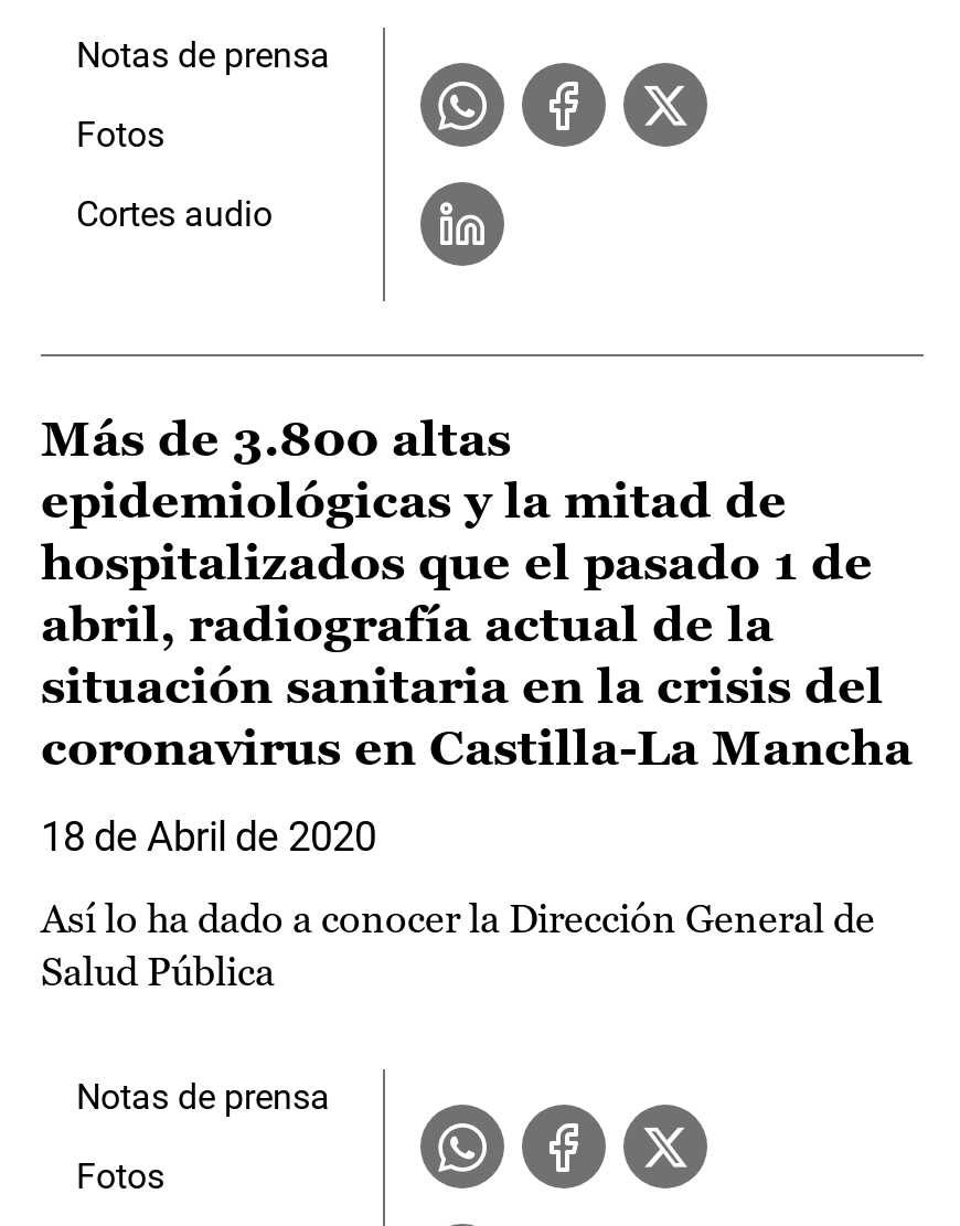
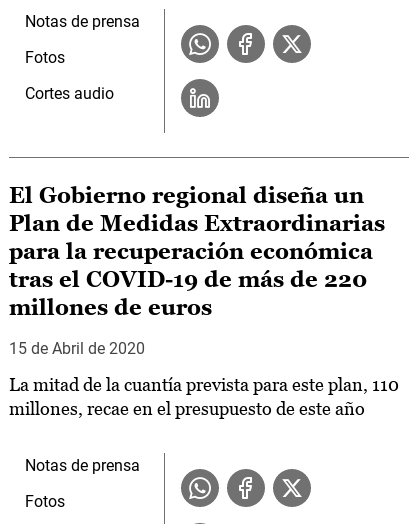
[41,412,913,776] Más de 3.800 altas | epidemiológicas y la mitad de | hospitalizados que el pasado 1 de | abril, radiografía actual de la | situación sanitaria en la crisis del | coronavirus en Castilla-La Mancha -> [9,183,385,320] El Gobierno regional diseña un | Plan de Medidas Extraordinarias | para la recuperación económica | tras el COVID-19 de más de 220 | millones de euros
[41,814,376,860] 18 de Abril de 2020 -> [9,339,145,358] 15 de Abril de 2020
[41,895,875,994] Así lo ha dado a conocer la Dirección General de | Salud Pública -> [9,374,399,419] La mitad de la cuantía prevista para este plan, 110 | millones, recae en el presupuesto de este año

